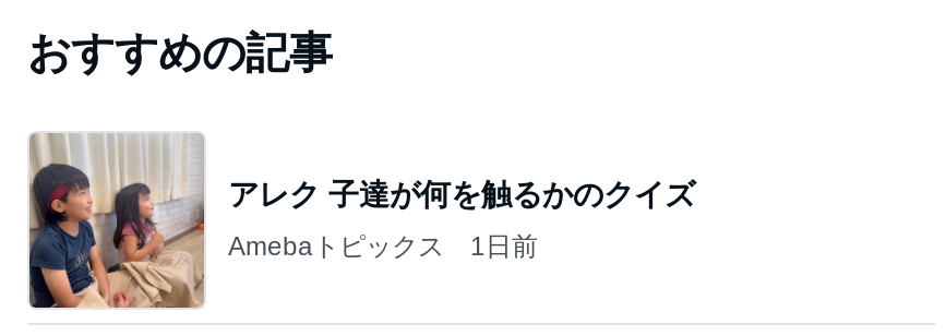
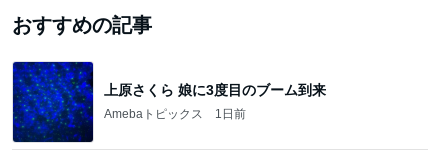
[27,131,695,310] [image] | アレク 子達が何を触るかのクイズ -> [12,61,326,143] [image] | 上原さくら 娘に3度目のブーム到来

